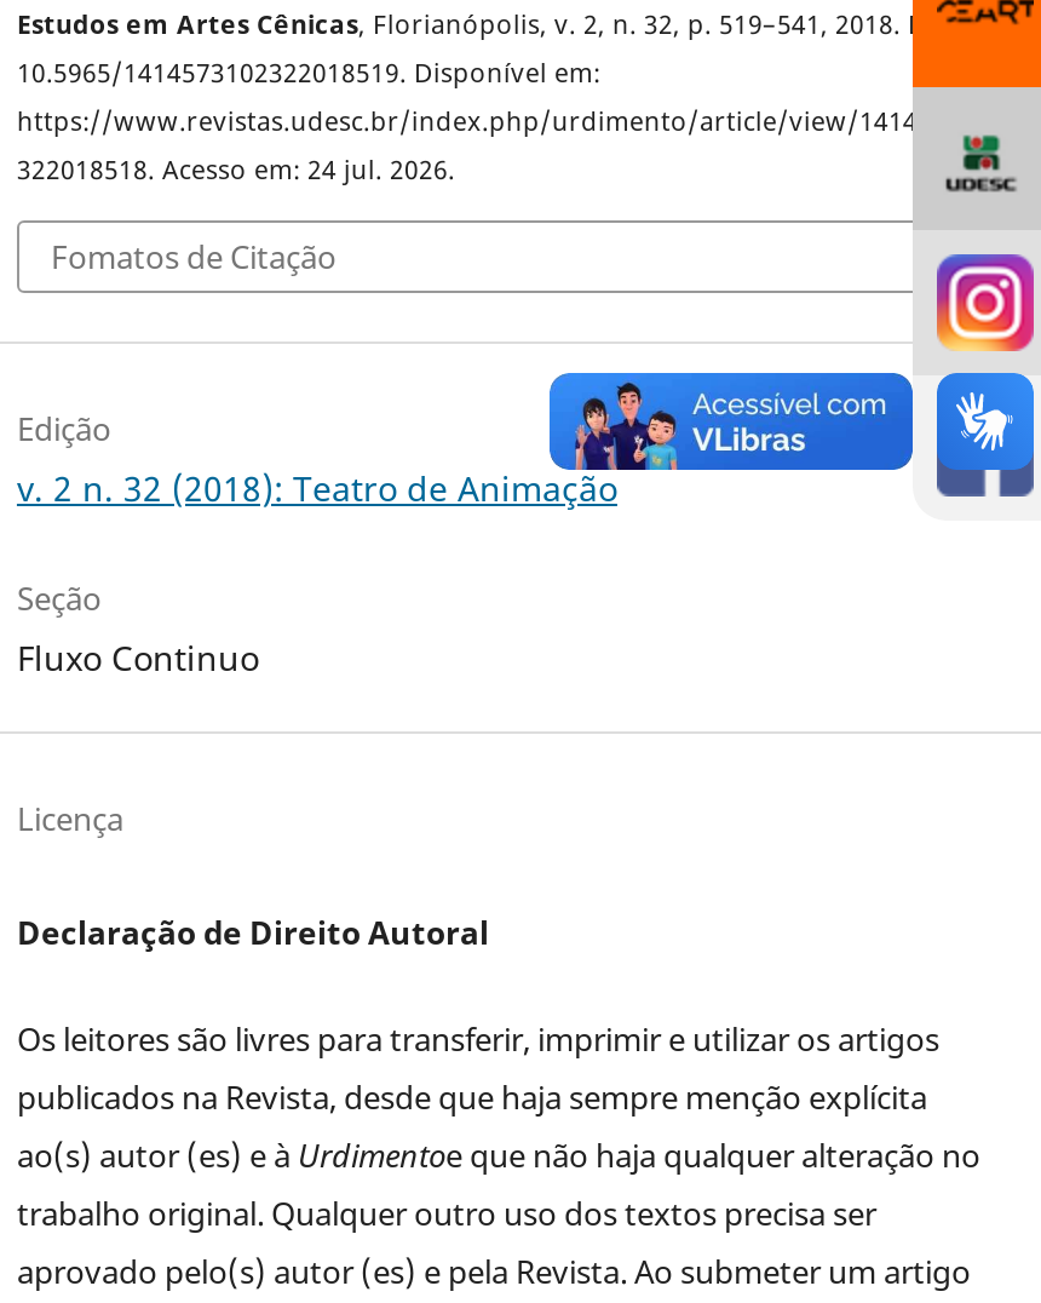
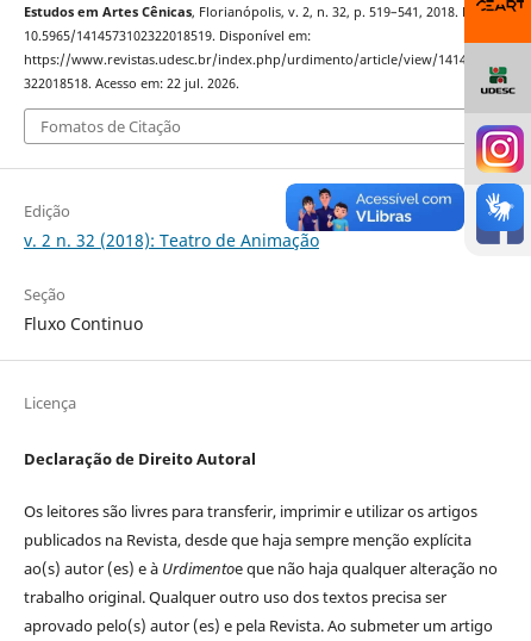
[17,154,455,187] 322018518. Acesso em: 24 jul. 2026. -> [24,76,239,92] 322018518. Acesso em: 22 jul. 2026.

